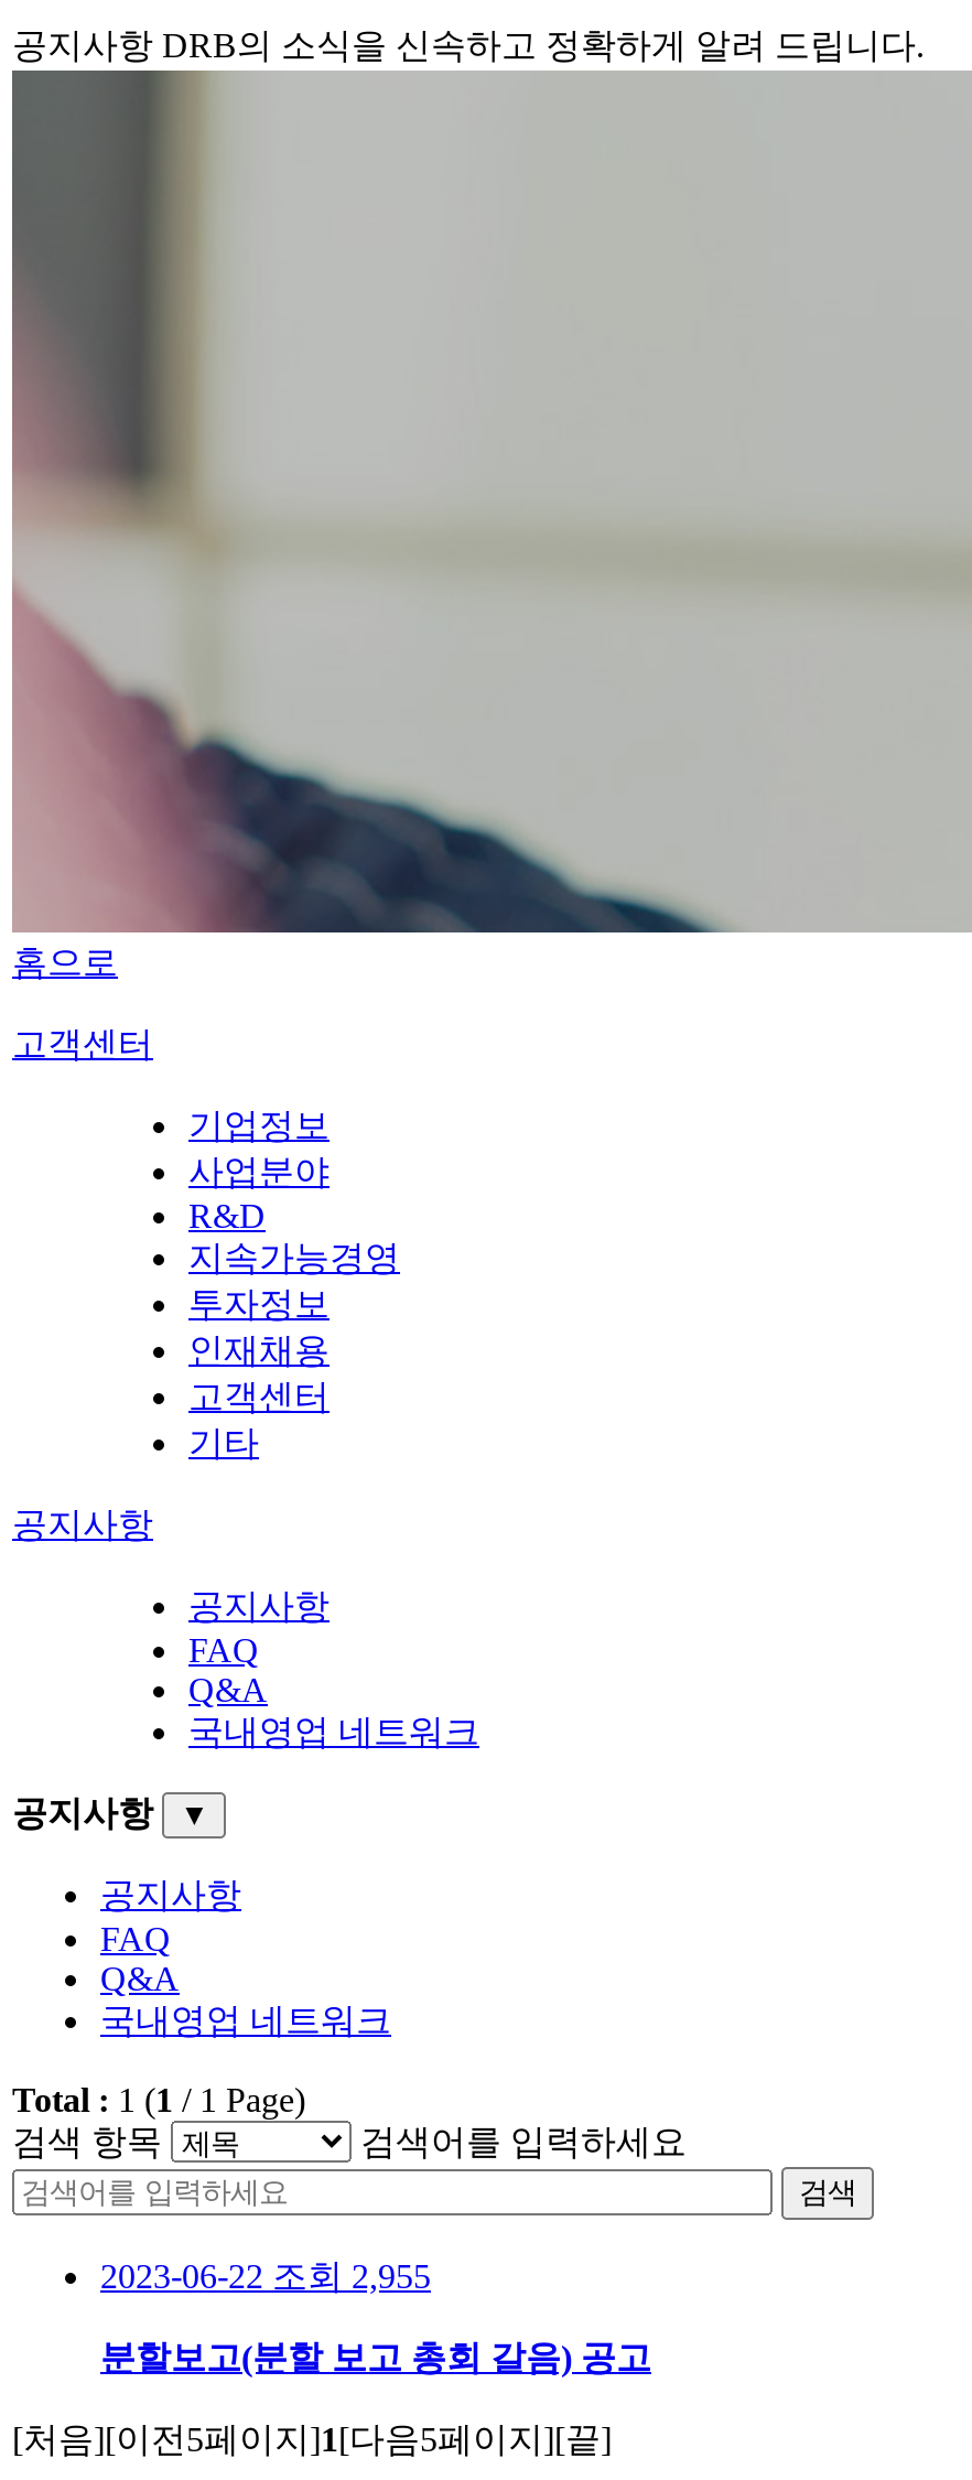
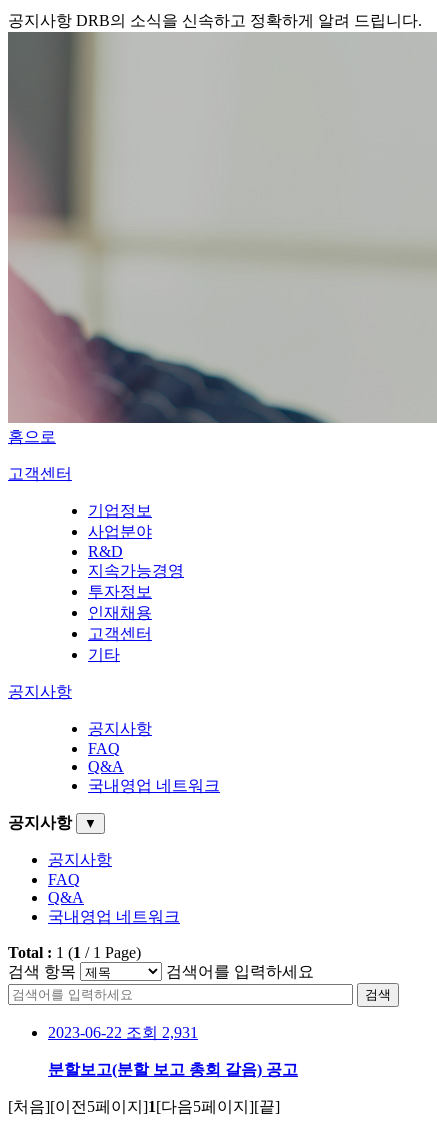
[100,2257,431,2294] 2023-06-22 조회 2,955 -> [48,1024,198,1041] 2023-06-22 조회 2,931

